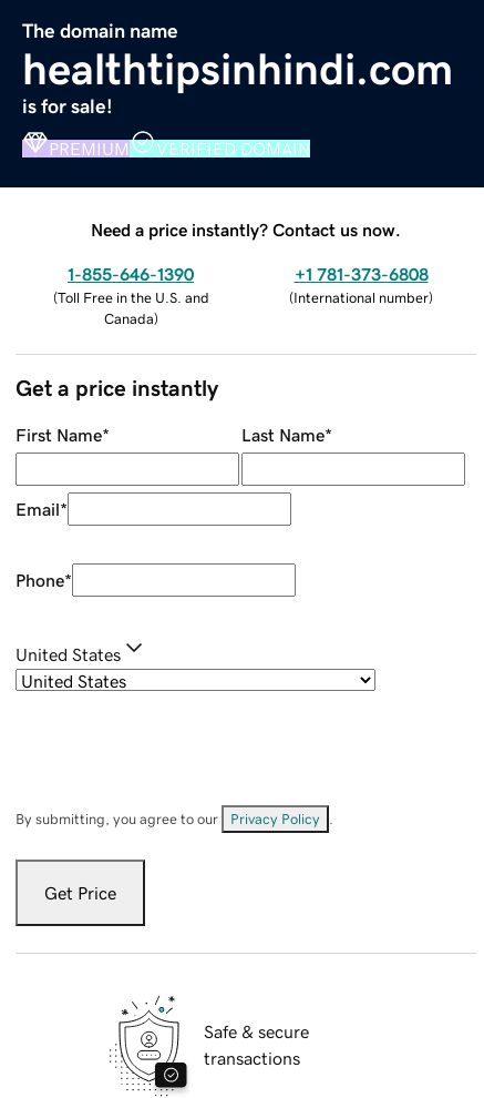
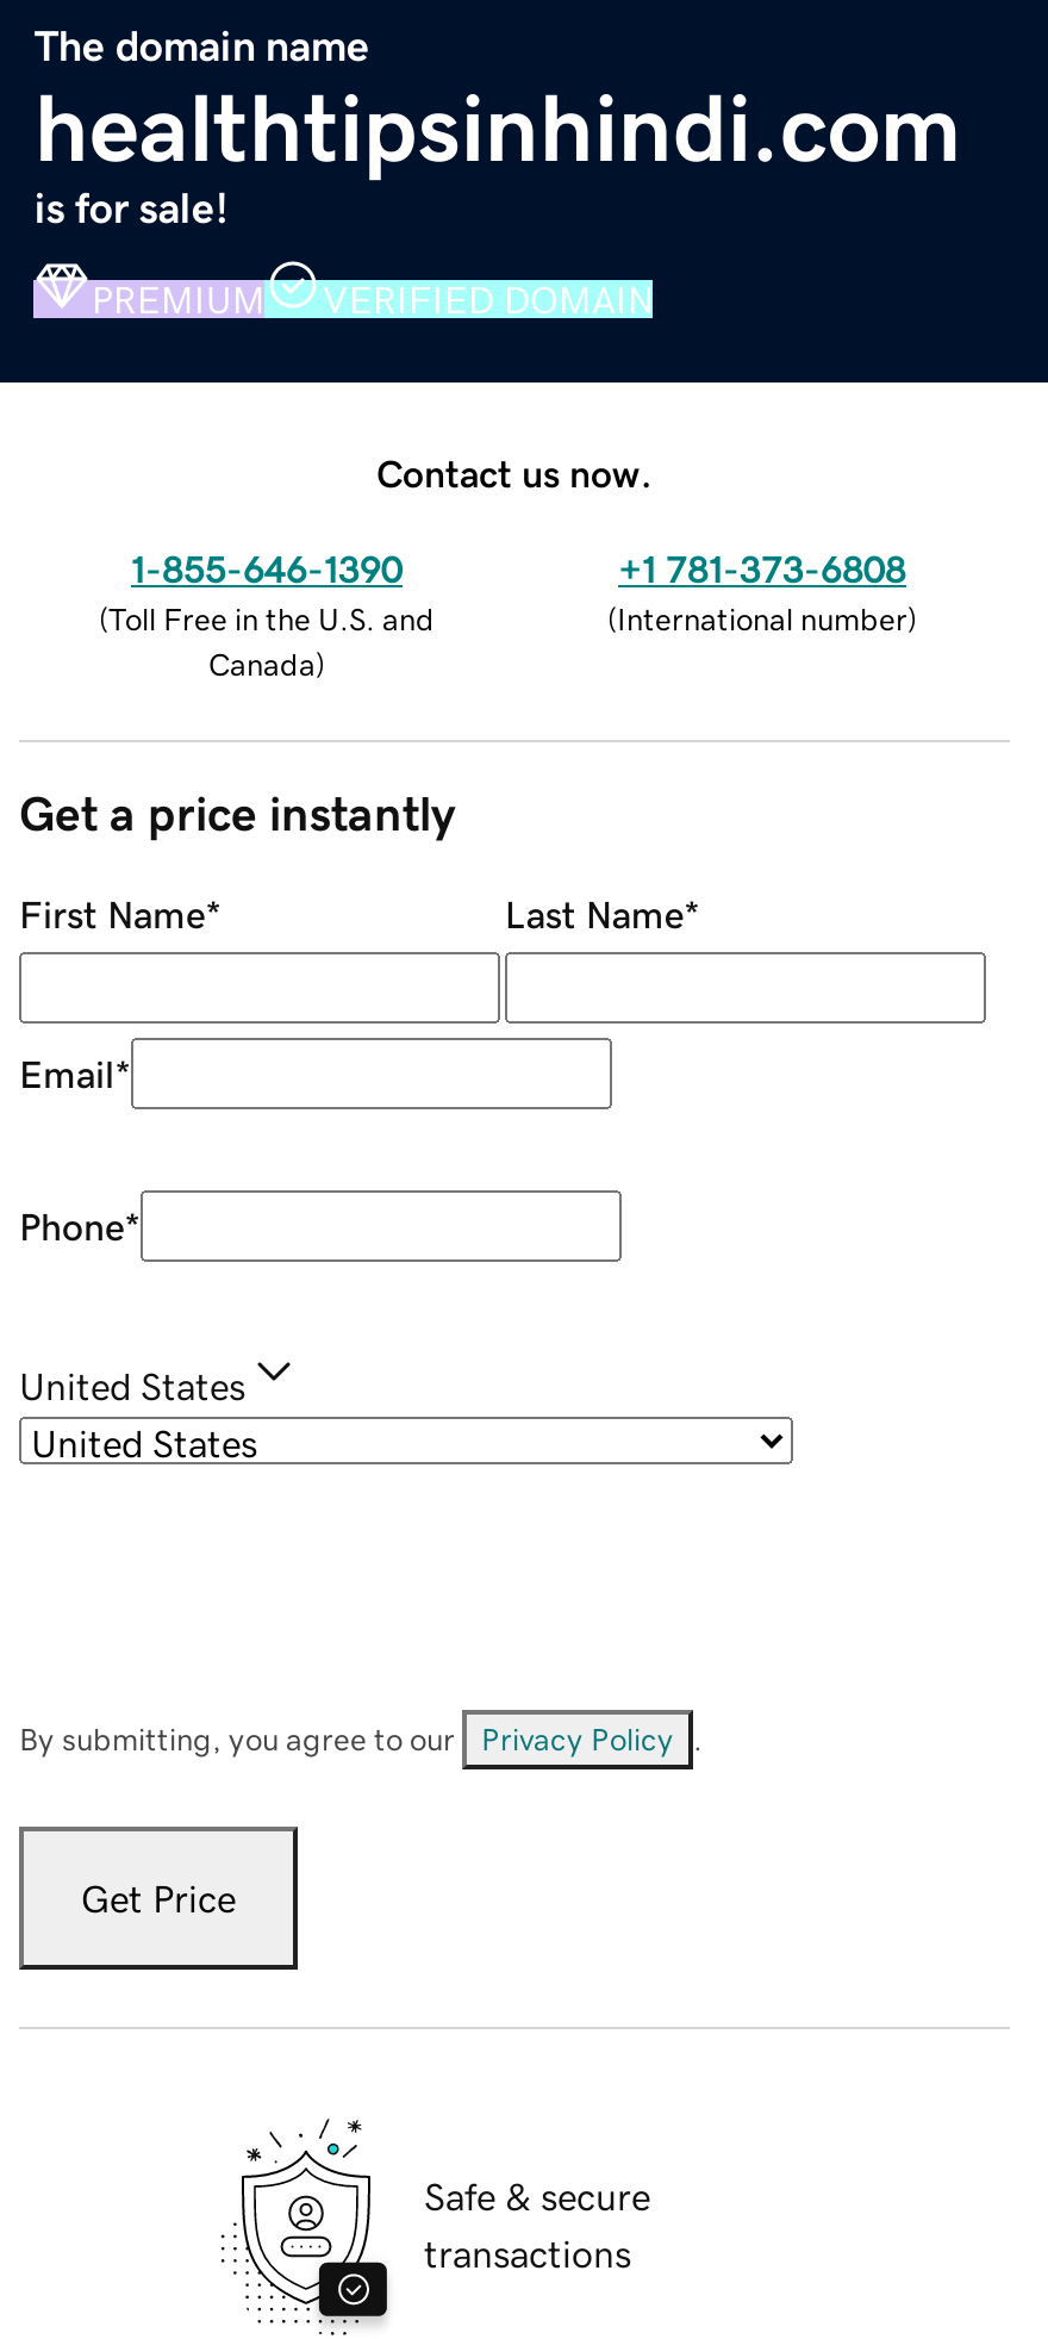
[91,220,401,238] Need a price instantly? Contact us now. -> [376,453,653,491] Contact us now.

